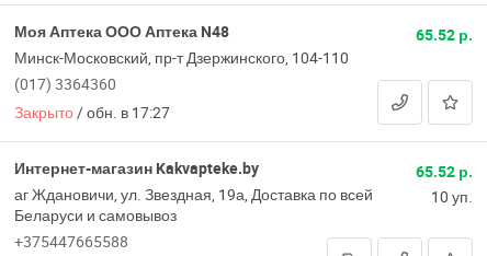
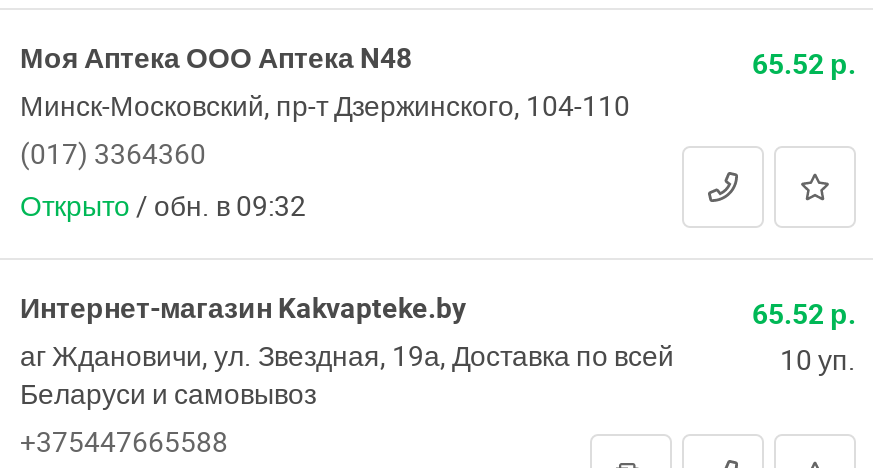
[14,102,170,123] Закрыто / обн. в 17:27 -> [20,187,306,225] Открыто / обн. в 09:32

